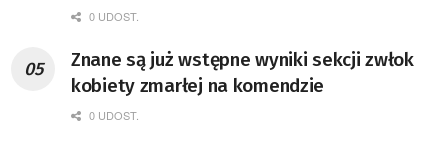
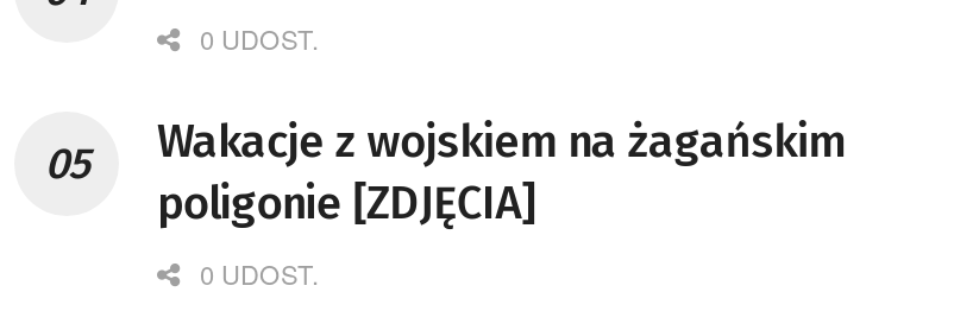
[71,48,414,97] Znane są już wstępne wyniki sekcji zwłok | kobiety zmarłej na komendzie -> [157,114,845,231] Wakacje z wojskiem na żagańskim | poligonie [ZDJĘCIA]

